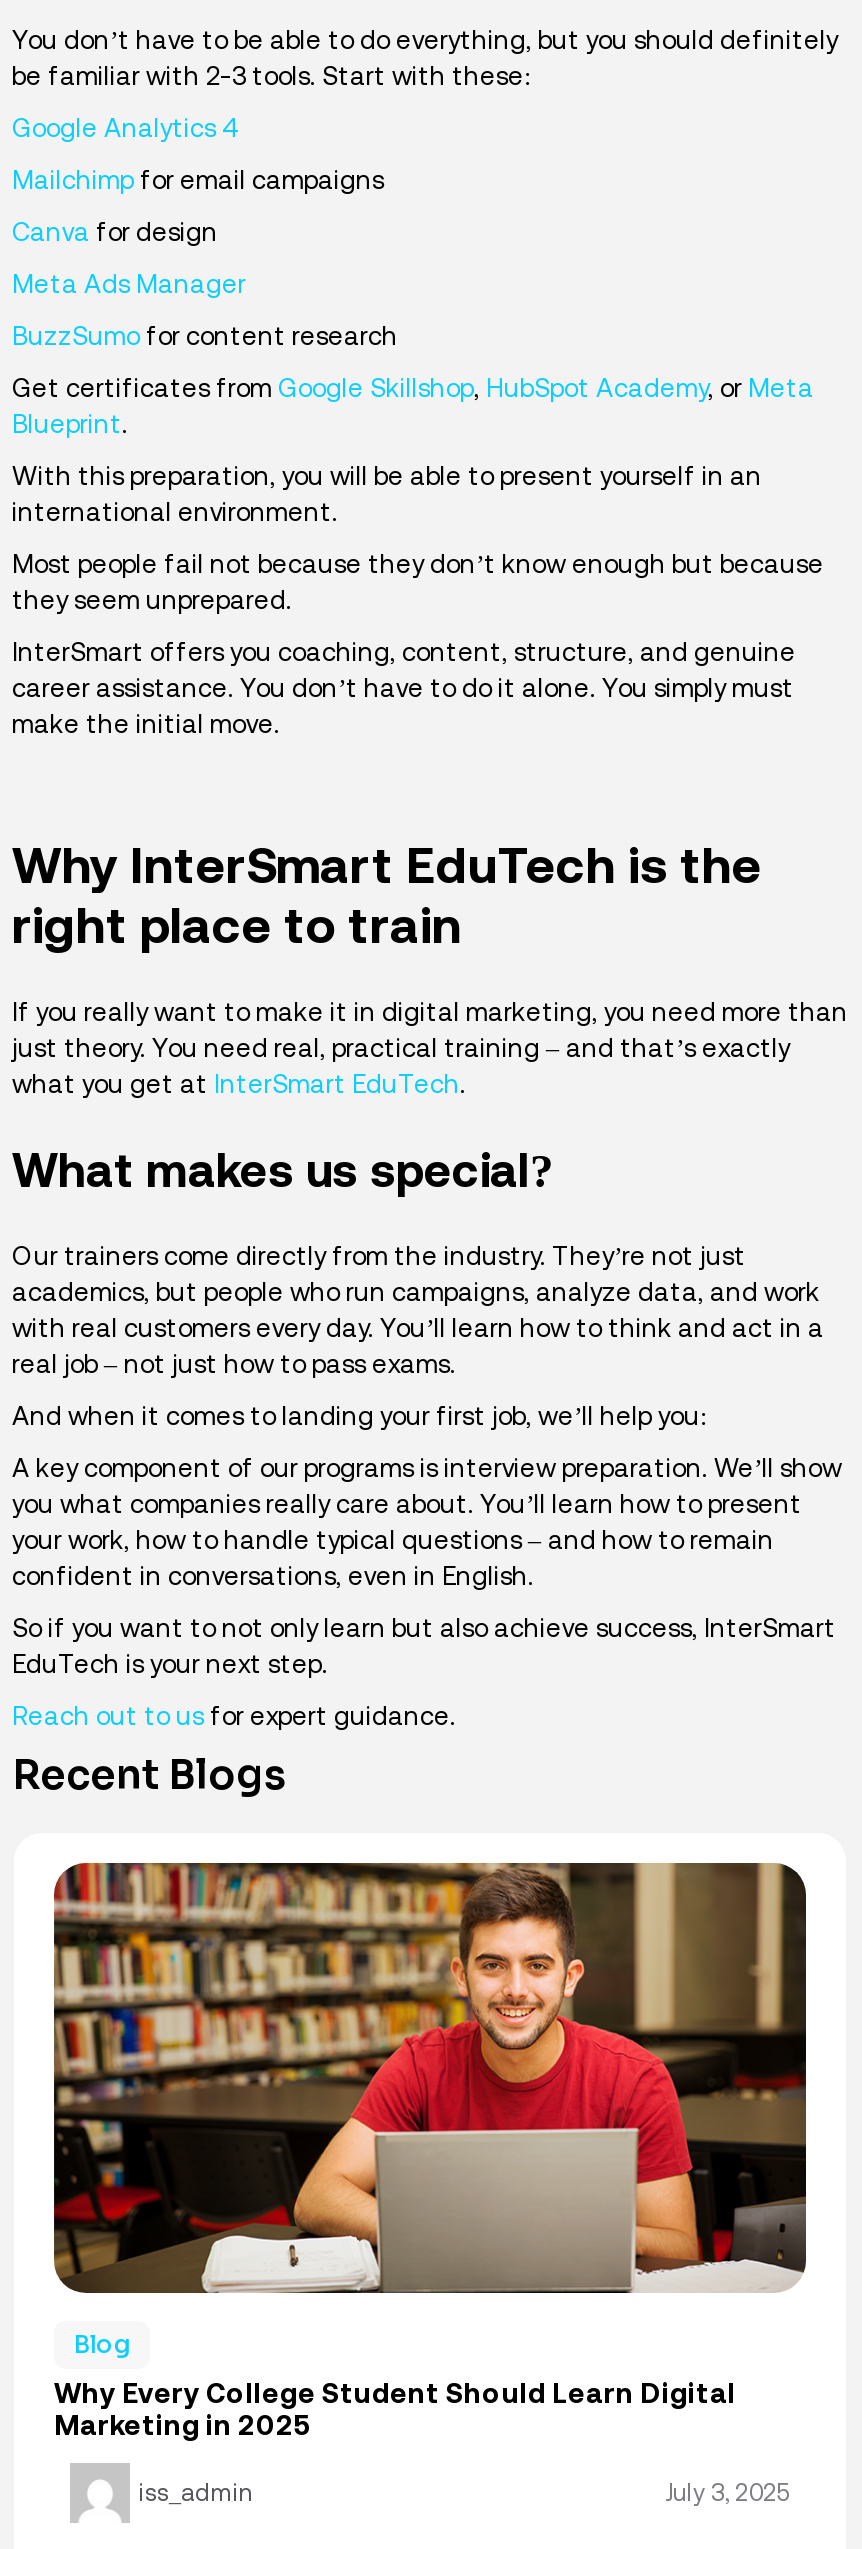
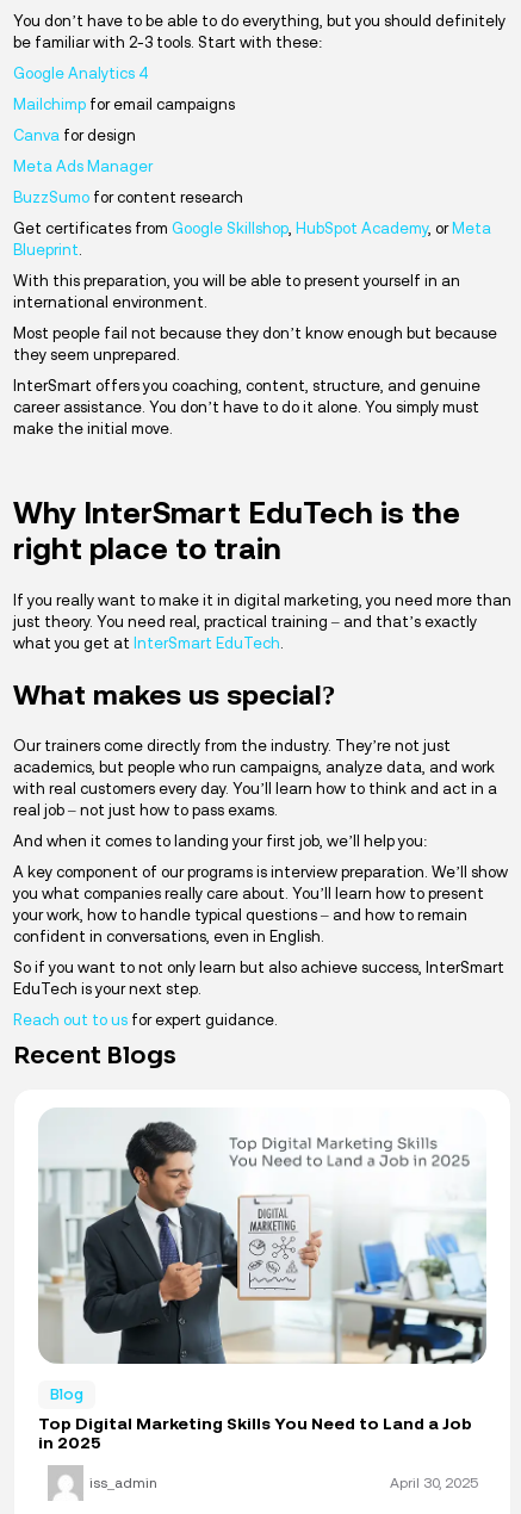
[52,1861,808,2295] [image] -> [38,1107,486,1365] [image]
[54,2376,736,2440] Why Every College Student Should Learn Digital | Marketing in 2025 -> [38,1414,472,1452] Top Digital Marketing Skills You Need to Land a Job | in 2025
[665,2479,791,2507] July 3, 2025 -> [389,1475,477,1492] April 30, 2025

